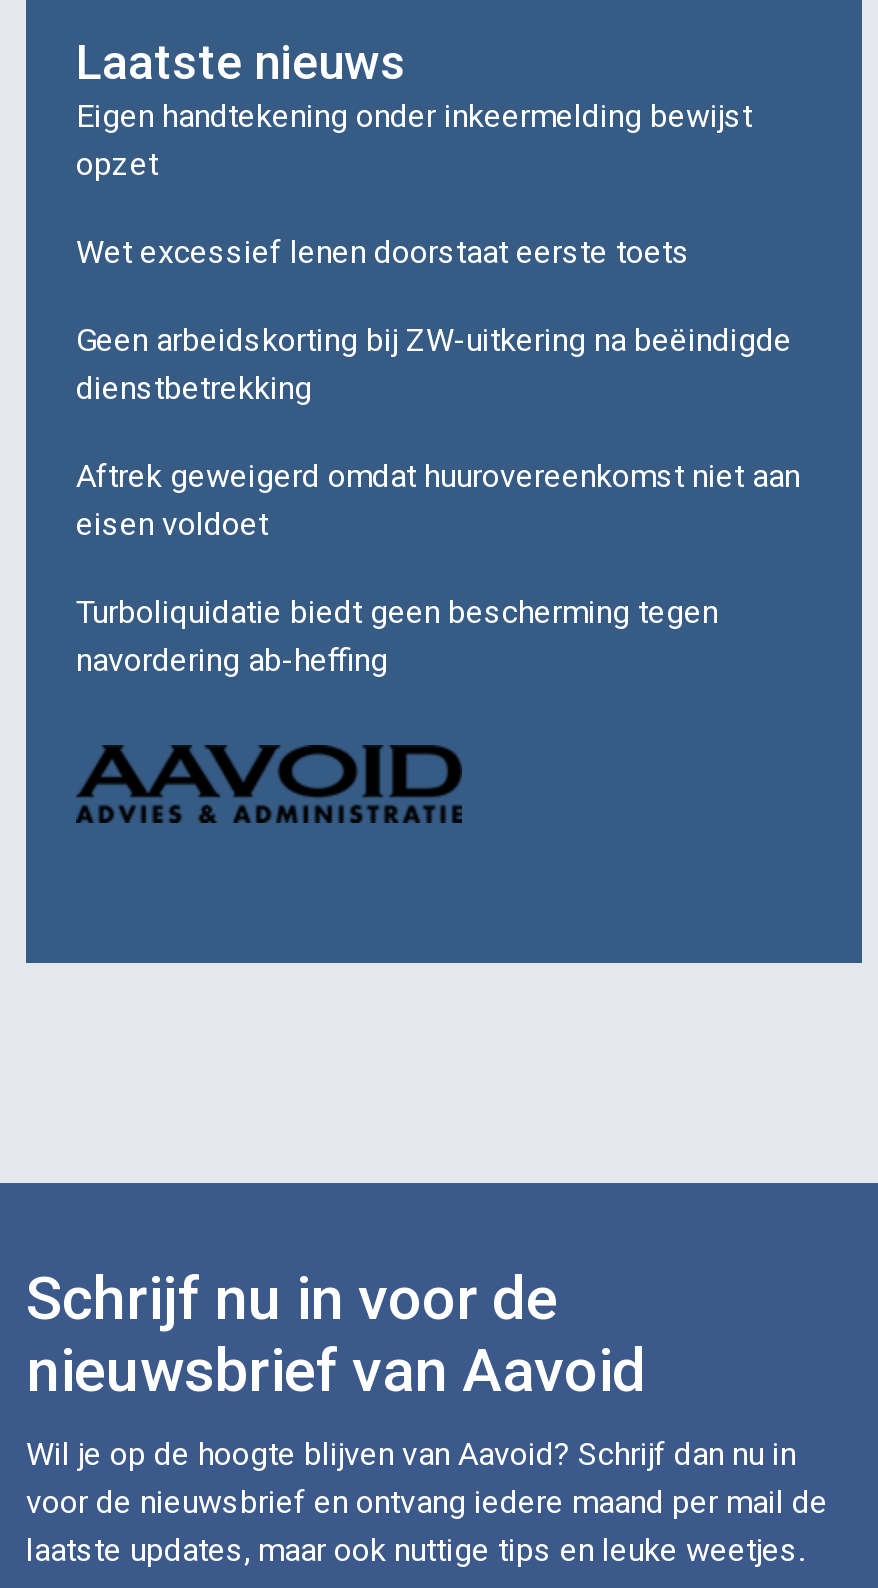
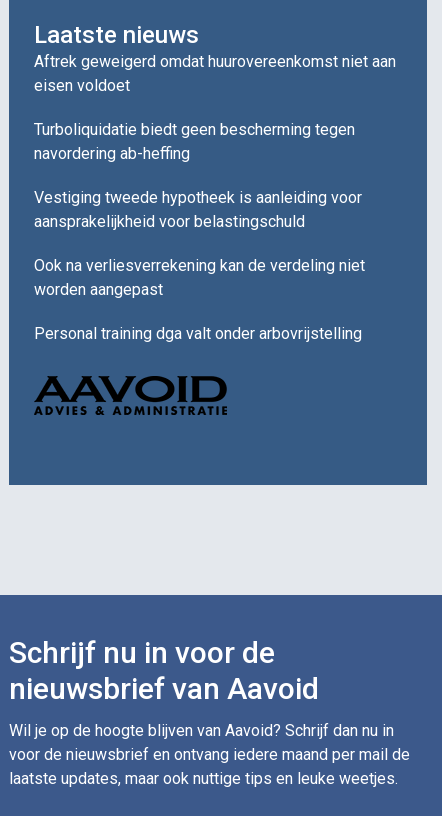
[76,98,792,408] Eigen handtekening onder inkeermelding bewijst | opzet | Wet excessief lenen doorstaat eerste toets | Geen arbeidskorting bij ZW-uitkering na beëindigde | dienstbetrekking -> none
moved [76,458,800,680] -> [34,52,396,163]: Aftrek geweigerd omdat huurovereenkomst niet aan | eisen voldoet | Turboliquidatie biedt geen bescherming tegen | navordering ab-heffing
none -> [34,188,365,343] Vestiging tweede hypotheek is aanleiding voor | aansprakelijkheid voor belastingschuld | Ook na verliesverrekening kan de verdeling niet | worden aangepast | Personal training dga valt onder arbovrijstelling

